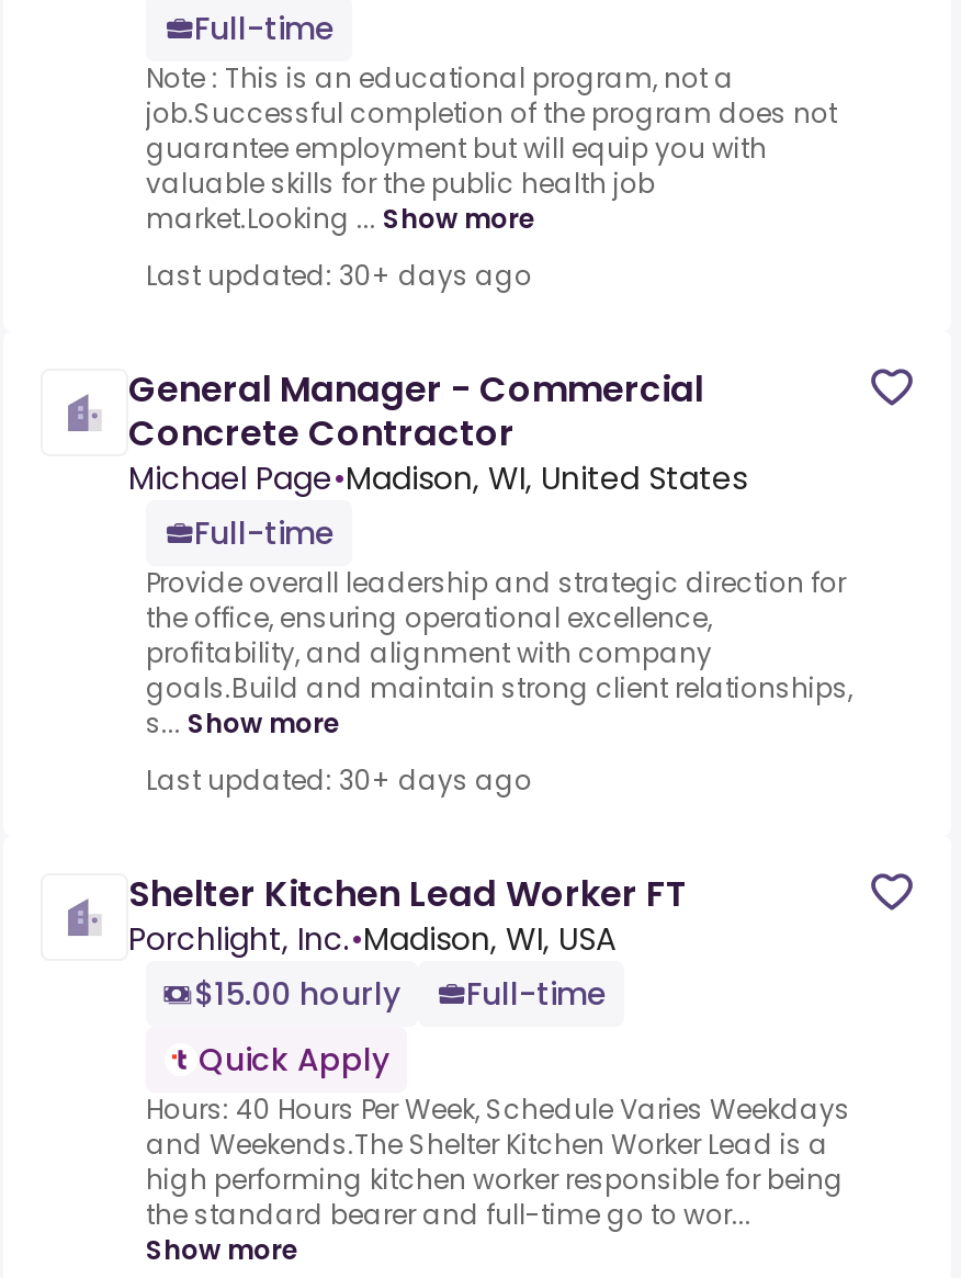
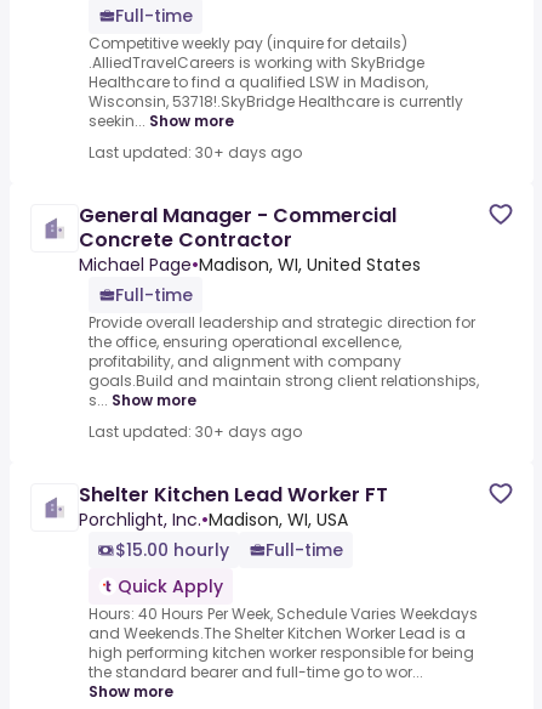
[146,60,837,237] Note : This is an educational program, not a | job.Successful completion of the program does not | guarantee employment but will equip you with | valuable skills for the public health job | market.Looking ... Show more -> [89,33,463,131] Competitive weekly pay (inquire for details) | .AlliedTravelCareers is working with SkyBridge | Healthcare to find a qualified LSW in Madison, | Wisconsin, 53718!.SkyBridge Healthcare is currently | seekin... Show more

